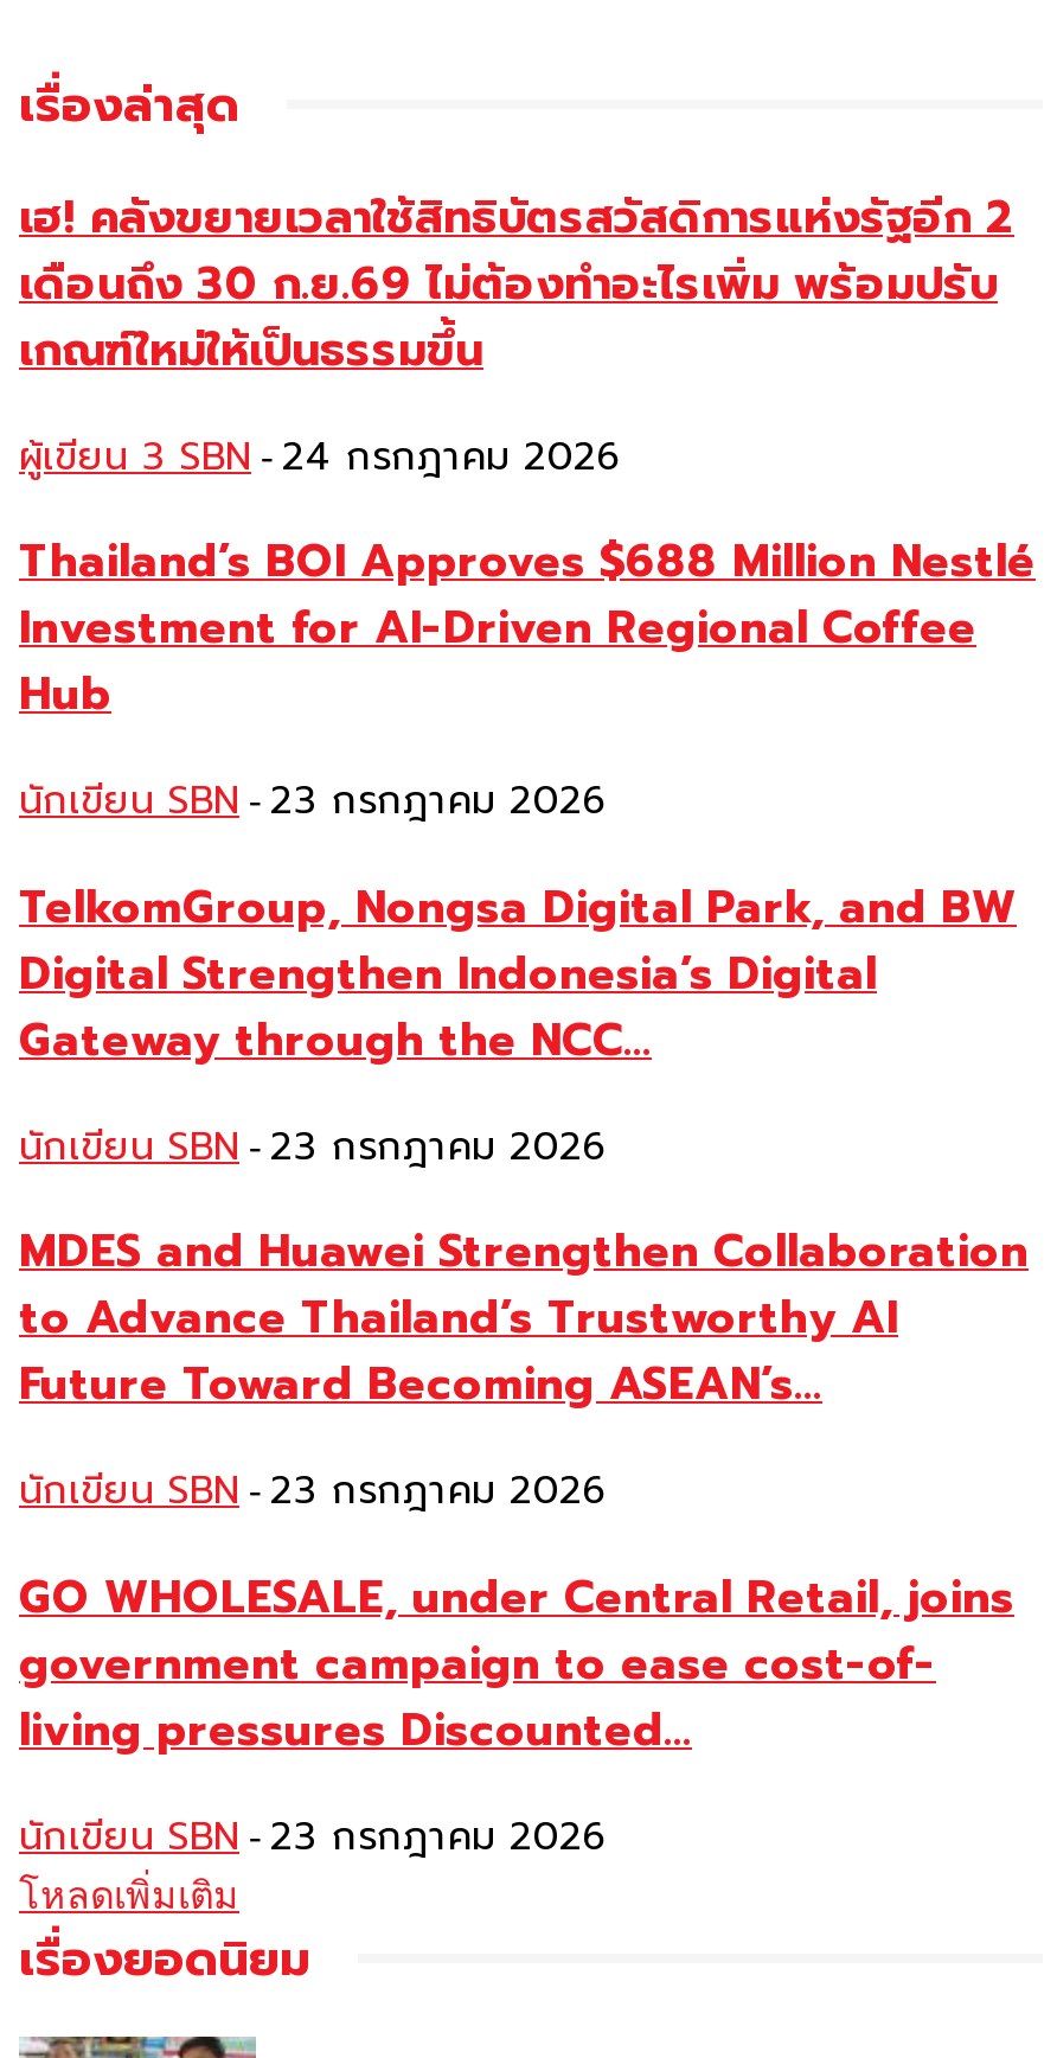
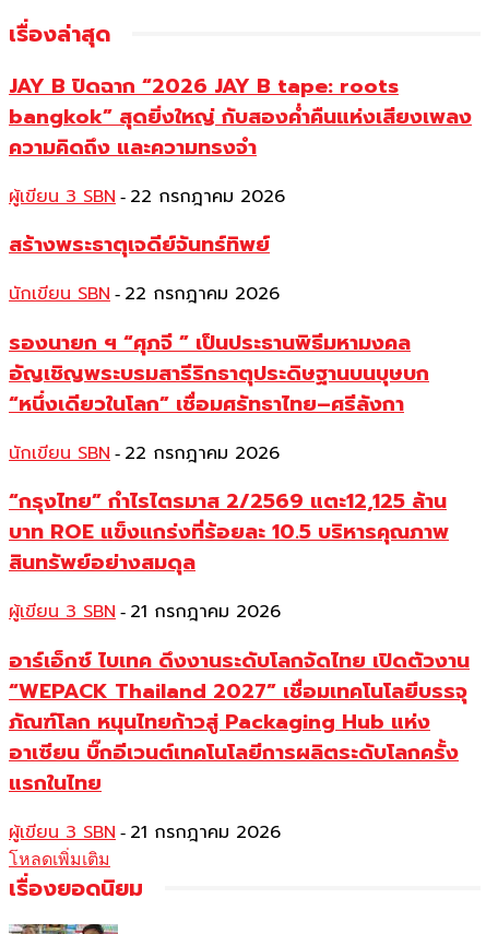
[19,185,1014,384] เฮ! คลังขยายเวลาใช้สิทธิบัตรสวัสดิการแห่งรัฐอีก 2 | เดือนถึง 30 ก.ย.69 ไม่ต้องทำอะไรเพิ่ม พร้อมปรับ | เกณฑ์ใหม่ให้เป็นธรรมขึ้น -> [9,71,472,163] JAY B ปิดฉาก “2026 JAY B tape: roots | bangkok” สุดยิ่งใหญ่ กับสองค่ำคืนแห่งเสียงเพลง | ความคิดถึง และความทรงจำ
[19,429,621,486] ผู้เขียน 3 SBN - 24 กรกฎาคม 2026 -> [9,183,285,210] ผู้เขียน 3 SBN - 22 กรกฎาคม 2026
[19,530,1036,729] Thailand’s BOI Approves $688 Million Nestlé | Investment for AI-Driven Regional Coffee | Hub -> [9,230,270,261] สร้างพระธาตุเจดีย์จันทร์ทิพย์
[19,773,607,830] นักเขียน SBN - 23 กรกฎาคม 2026 -> [9,281,280,307] นักเขียน SBN - 22 กรกฎาคม 2026
[19,875,1017,1074] TelkomGroup, Nongsa Digital Park, and BW | Digital Strengthen Indonesia’s Digital | Gateway through the NCC... -> [9,328,429,419] รองนายก ฯ “ศุภจี ” เป็นประธานพิธีมหามงคล | อัญเชิญพระบรมสารีริกธาตุประดิษฐานบนบุษบก | “หนึ่งเดียวในโลก” เชื่อมศรัทธาไทย–ศรีลังกา
[19,1118,607,1175] นักเขียน SBN - 23 กรกฎาคม 2026 -> [9,440,280,466] นักเขียน SBN - 22 กรกฎาคม 2026
[19,1219,1029,1419] MDES and Huawei Strengthen Collaboration | to Advance Thailand’s Trustworthy AI | Future Toward Becoming ASEAN’s... -> [9,486,449,578] “กรุงไทย” กำไรไตรมาส 2/2569 แตะ12,125 ล้าน | บาท ROE แข็งแกร่งที่ร้อยละ 10.5 บริหารคุณภาพ | สินทรัพย์อย่างสมดุล
[19,1463,607,1520] นักเขียน SBN - 23 กรกฎาคม 2026 -> [9,599,281,625] ผู้เขียน 3 SBN - 21 กรกฎาคม 2026
[19,1564,1014,1764] GO WHOLESALE, under Central Retail, joins | government campaign to ease cost-of- | living pressures Discounted... -> [9,645,470,798] อาร์เอ็กซ์ ไบเทค ดึงงานระดับโลกจัดไทย เปิดตัวงาน | “WEPACK Thailand 2027” เชื่อมเทคโนโลยีบรรจุ | ภัณฑ์โลก หนุนไทยก้าวสู่ Packaging Hub แห่ง | อาเซียน บิ๊กอีเวนต์เทคโนโลยีการผลิตระดับโลกครั้ง | แรกในไทย
[19,1808,607,1865] นักเขียน SBN - 23 กรกฎาคม 2026 -> [9,819,281,845] ผู้เขียน 3 SBN - 21 กรกฎาคม 2026

